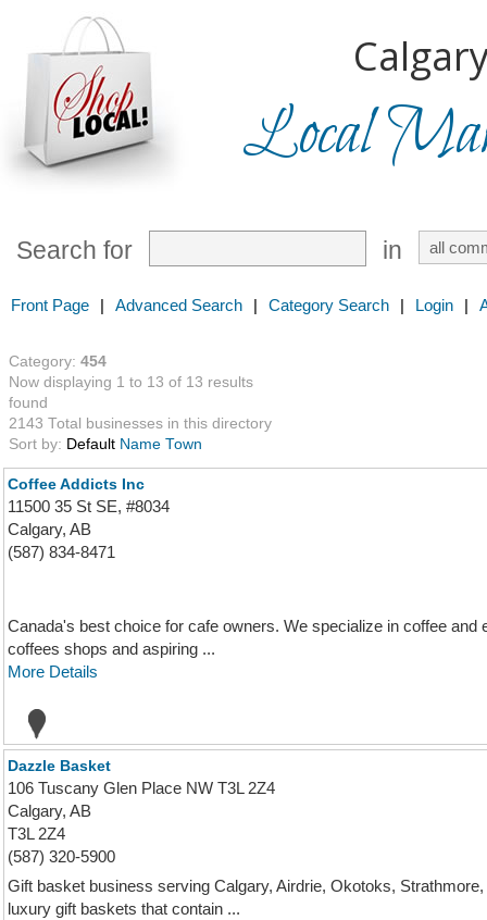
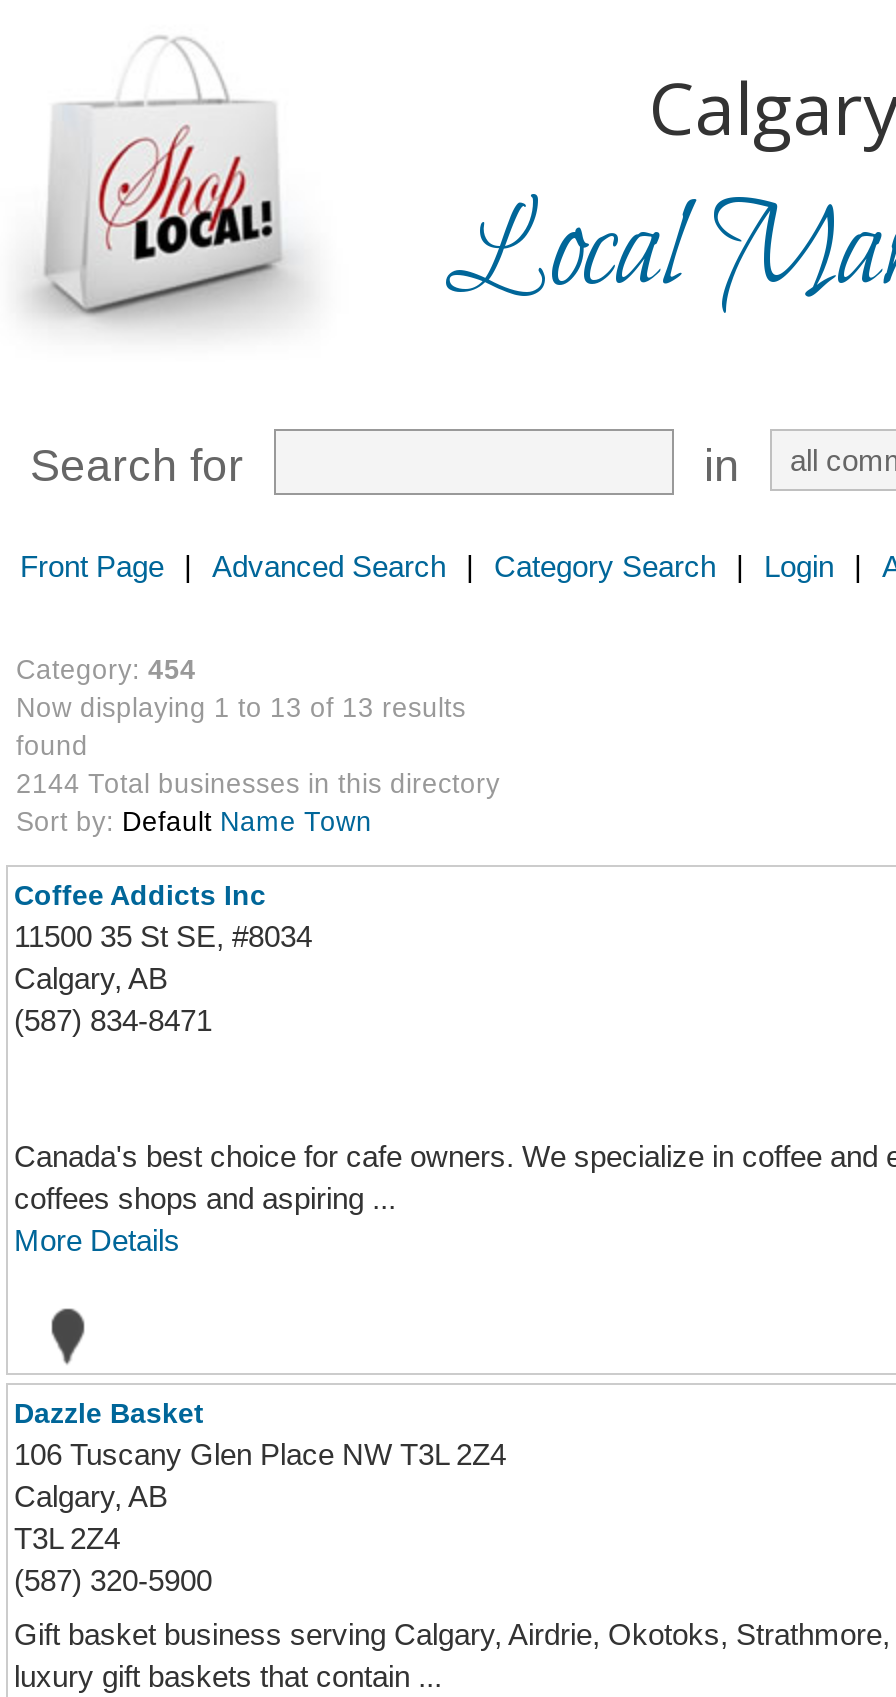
[9,415,272,432] 2143 Total businesses in this directory -> [16,769,500,799] 2144 Total businesses in this directory

